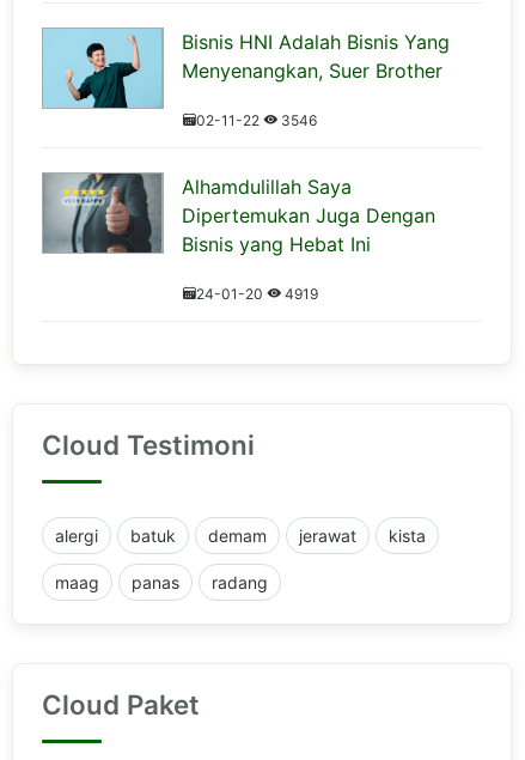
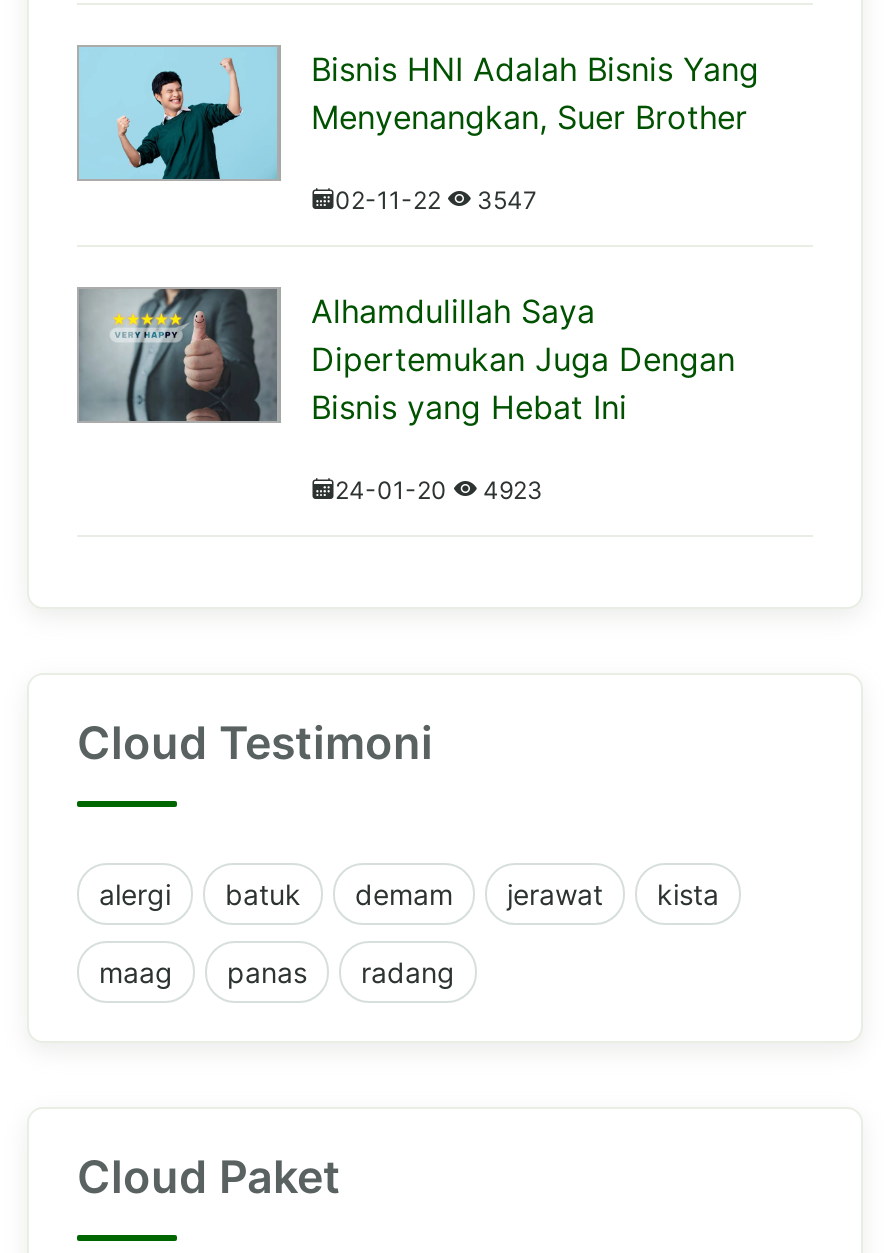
[196,111,317,129] 02-11-22 3546 -> [335,184,537,214] 02-11-22 3547
[196,284,318,302] 24-01-20 4919 -> [335,474,543,504] 24-01-20 4923

